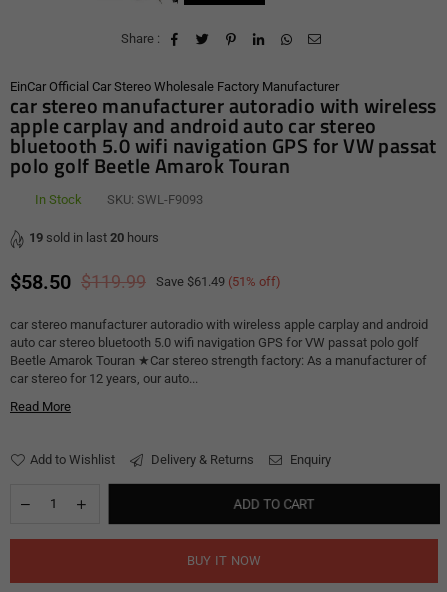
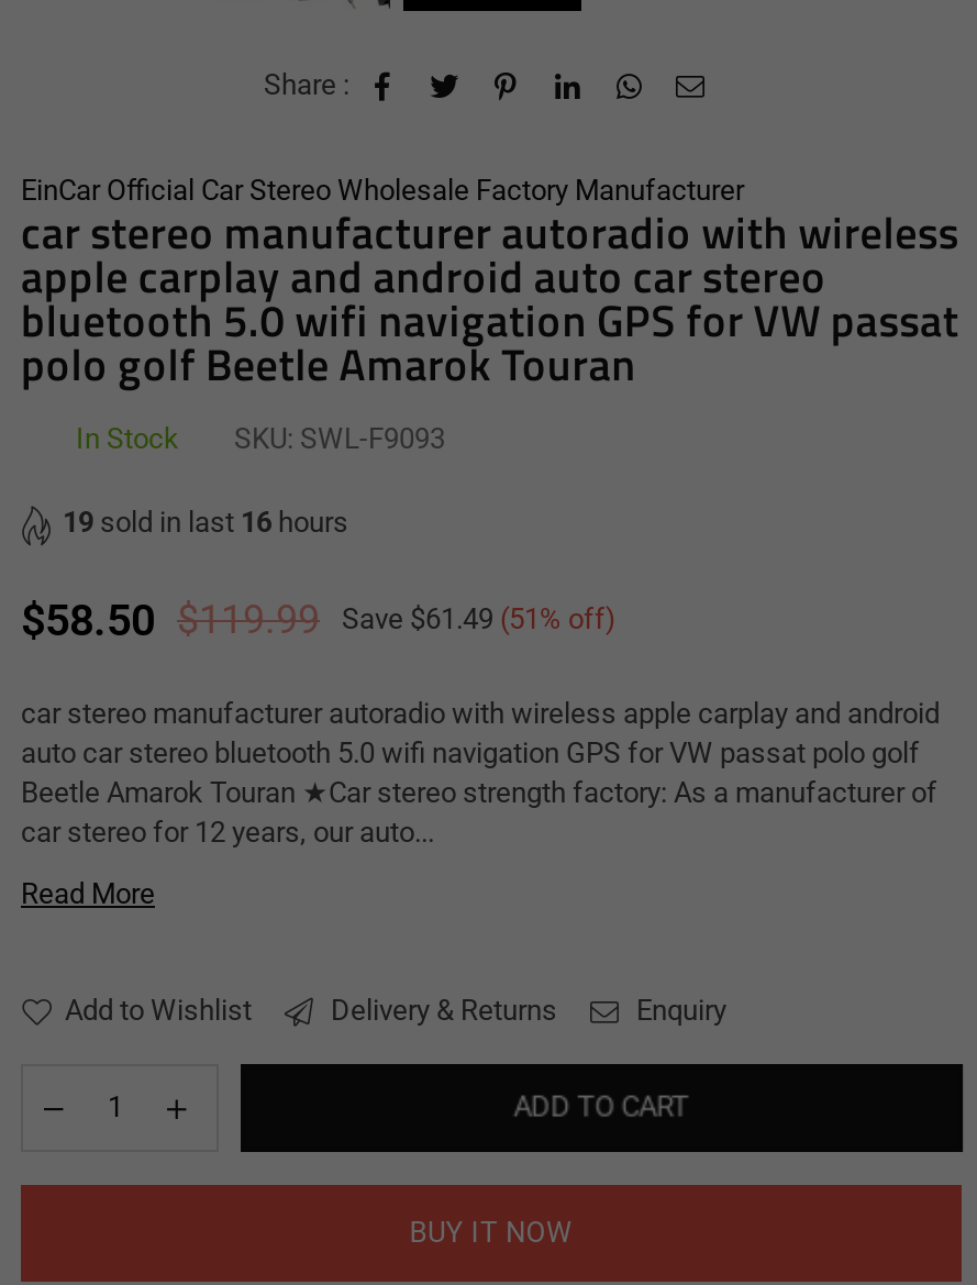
[29,230,159,245] 19 sold in last 20 hours -> [63,506,348,539] 19 sold in last 16 hours

